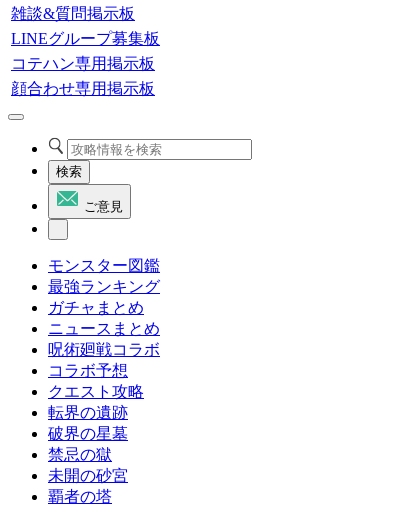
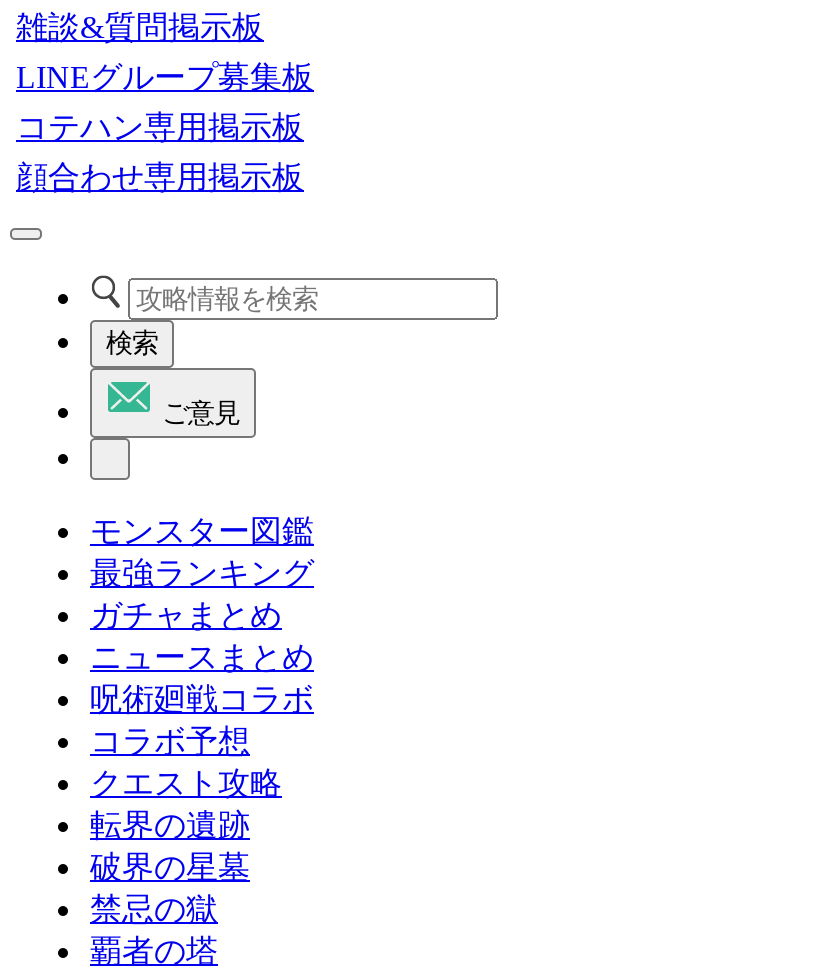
[48,467,128,484] 未開の砂宮 -> none

